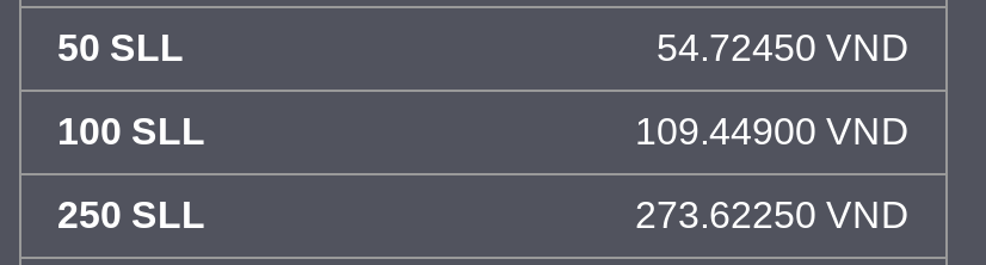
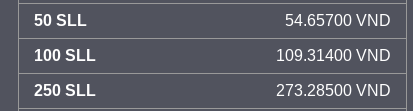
[657,27,910,68] 54.72450 VND -> [285,12,391,29] 54.65700 VND
[635,111,910,152] 109.44900 VND -> [276,47,391,64] 109.31400 VND
[635,195,910,235] 273.62250 VND -> [276,82,391,99] 273.28500 VND

